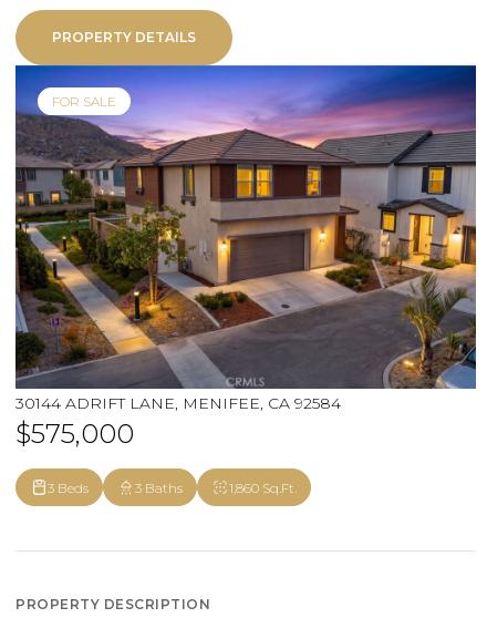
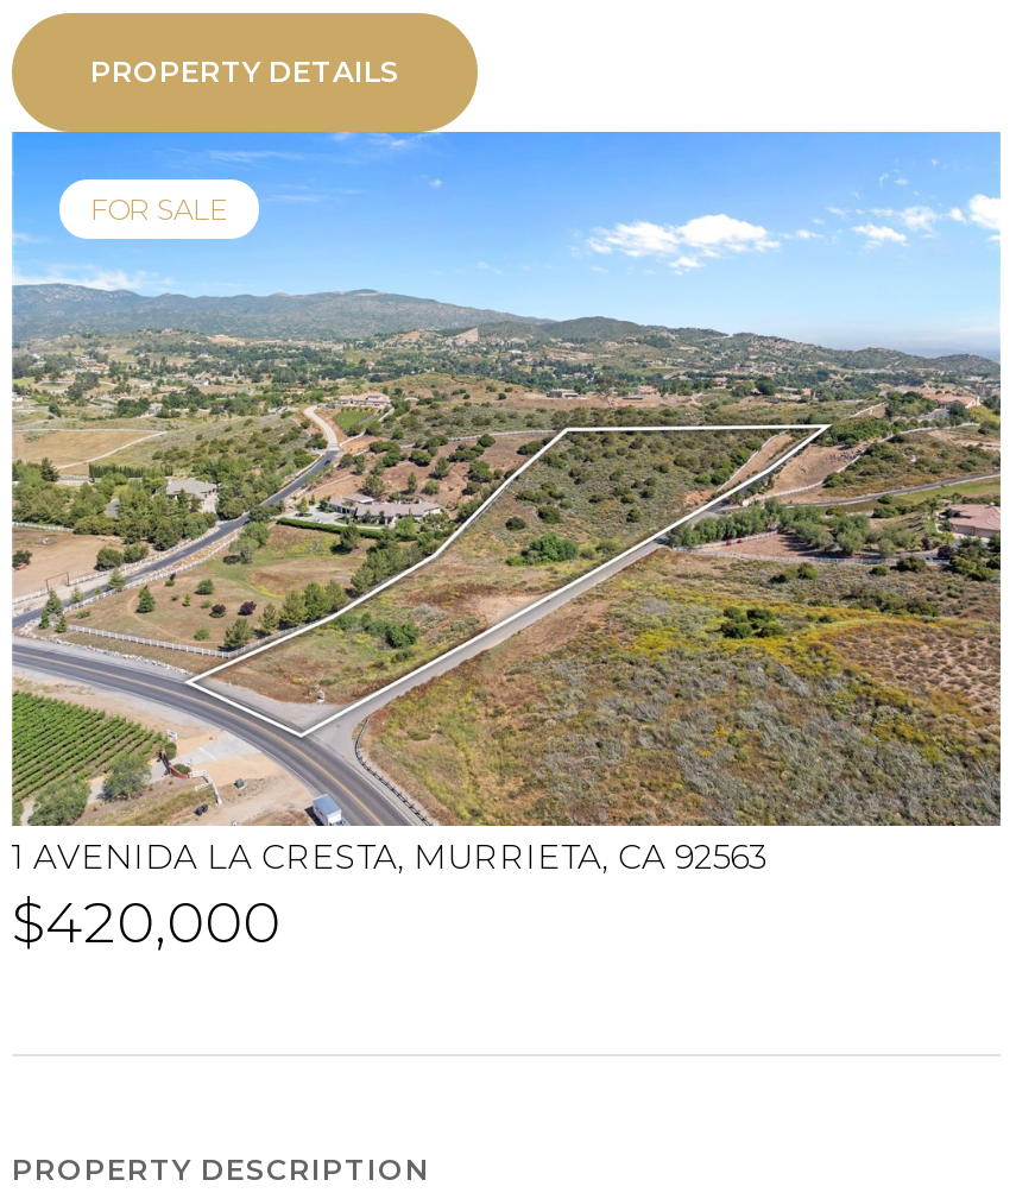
[14,64,477,496] [image] | 30144 ADRIFT LANE, MENIFEE, CA 92584 | $575,000 | 3 Beds | 3 Baths | 1,860 Sq.Ft. -> [10,130,1003,957] [image] | 1 AVENIDA LA CRESTA, MURRIETA, CA 92563 | $420,000

